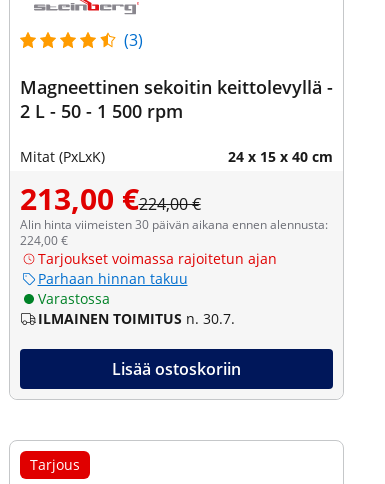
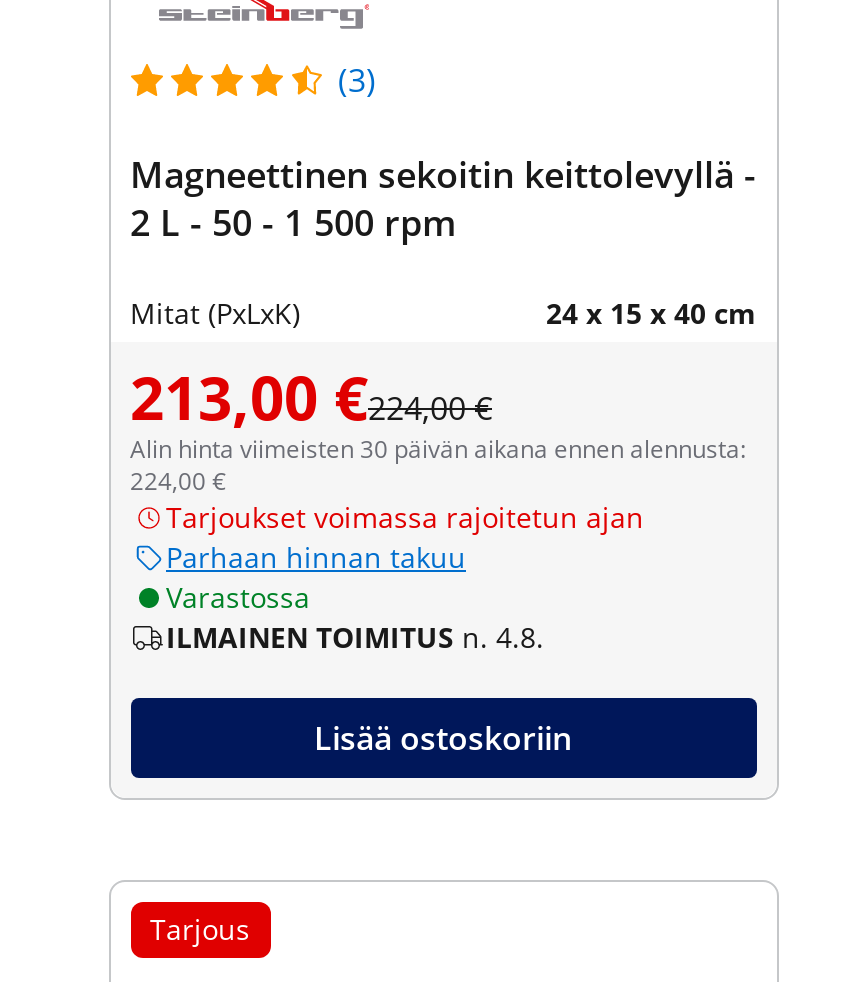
[37,309,234,328] ILMAINEN TOIMITUS n. 30.7. -> [166,617,544,655] ILMAINEN TOIMITUS n. 4.8.

